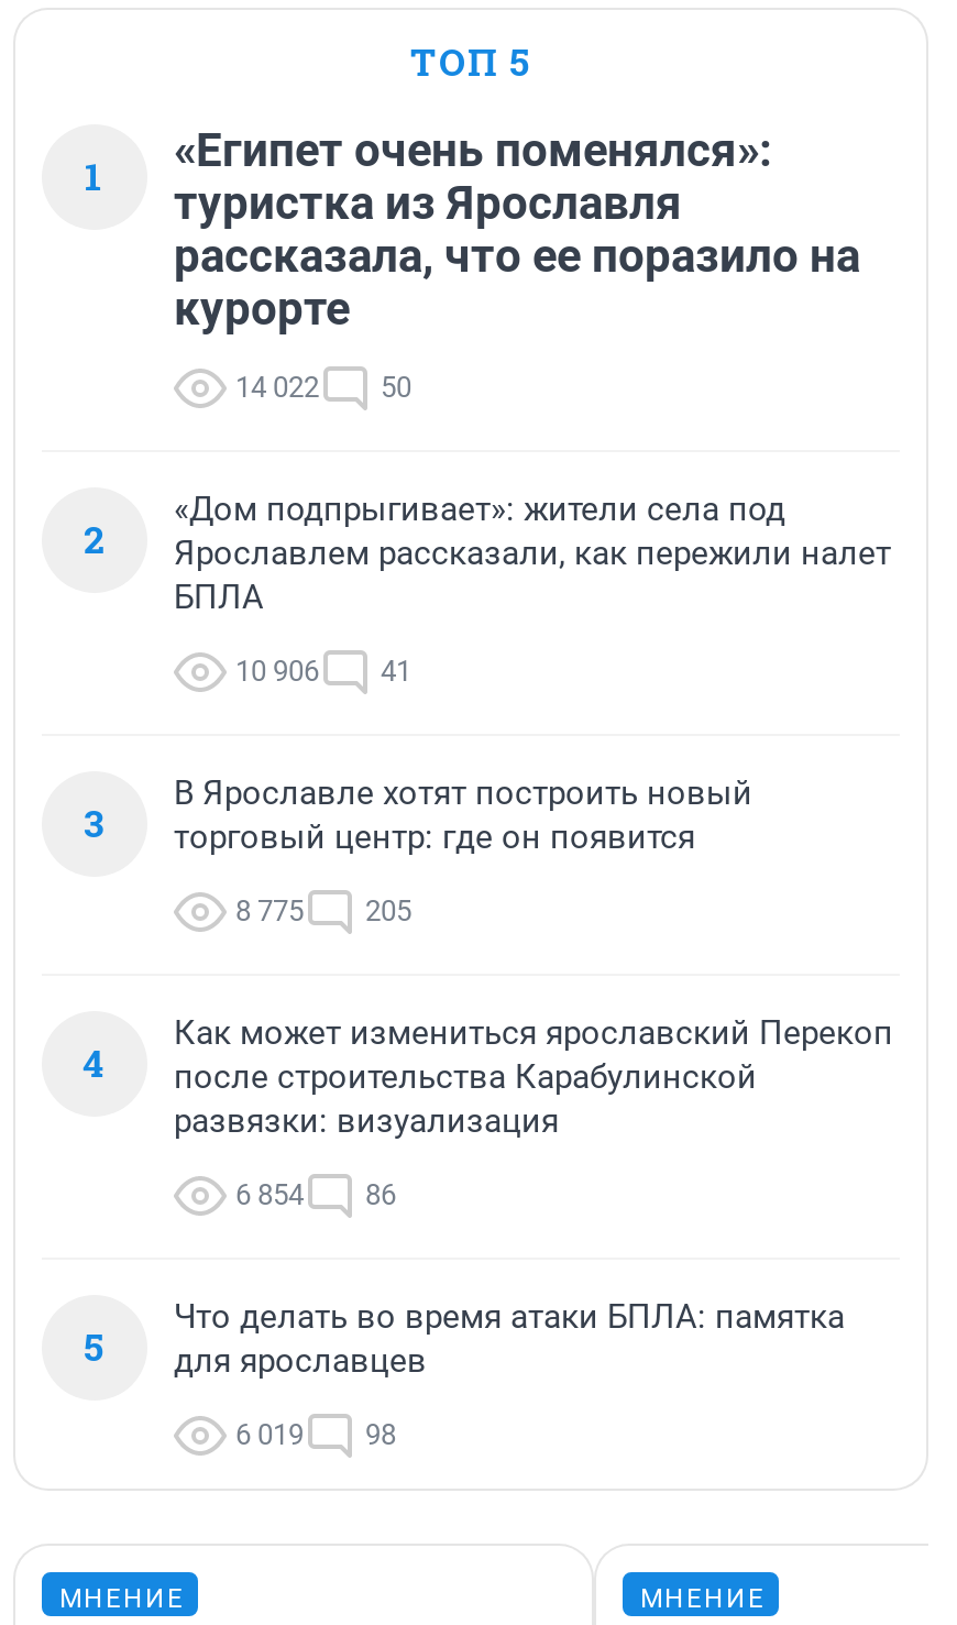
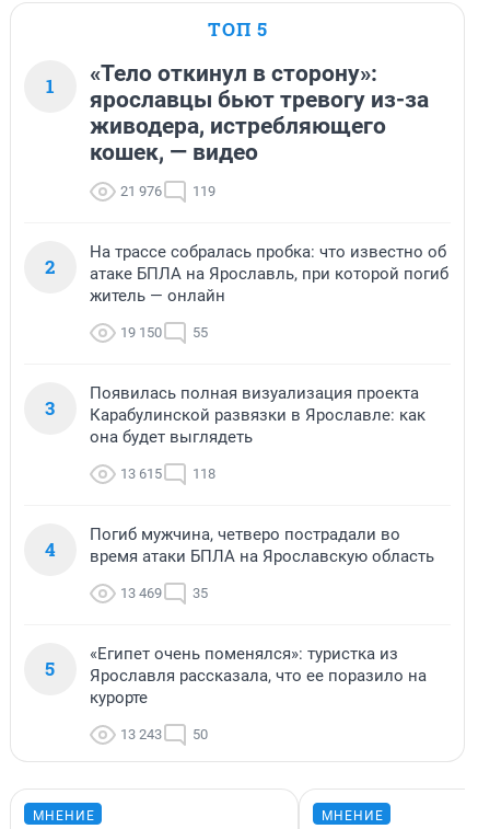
[174,125,860,336] «Египет очень поменялся»: | туристка из Ярославля | рассказала, что ее поразило на | курорте -> [90,60,429,166] «Тело откинул в сторону»: | ярославцы бьют тревогу из-за | живодера, истребляющего | кошек, — видео
[235,371,411,404] 14 022 | 50 -> [120,183,215,200] 21 976 | 119
[174,490,891,618] «Дом подпрыгивает»: жители села под | Ярославлем рассказали, как пережили налет | БПЛА -> [90,242,448,306] На трассе собралась пробка: что известно об | атаке БПЛА на Ярославль, при которой погиб | житель — онлайн
[235,655,411,688] 10 906 | 41 -> [120,324,208,341] 19 150 | 55
[174,774,752,857] В Ярославле хотят построить новый | торговый центр: где он появится -> [90,384,425,447] Появилась полная визуализация проекта | Карабулинской развязки в Ярославле: как | она будет выглядеть
[235,895,411,928] 8 775 | 205 -> [120,466,215,482] 13 615 | 118
[174,1014,893,1141] Как может измениться ярославский Перекоп | после строительства Карабулинской | развязки: визуализация -> [90,525,434,566] Погиб мужчина, четверо пострадали во | время атаки БПЛА на Ярославскую область
[235,1179,396,1212] 6 854 | 86 -> [120,585,208,601] 13 469 | 35
[174,1298,845,1381] Что делать во время атаки БПЛА: памятка | для ярославцев -> [90,644,427,708] «Египет очень поменялся»: туристка из | Ярославля рассказала, что ее поразило на | курорте
[235,1419,396,1452] 6 019 | 98 -> [120,726,208,743] 13 243 | 50

